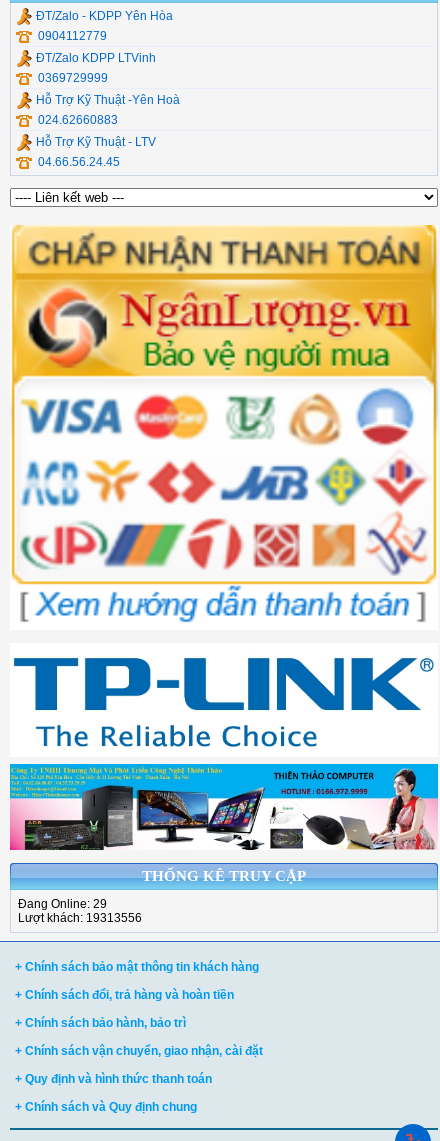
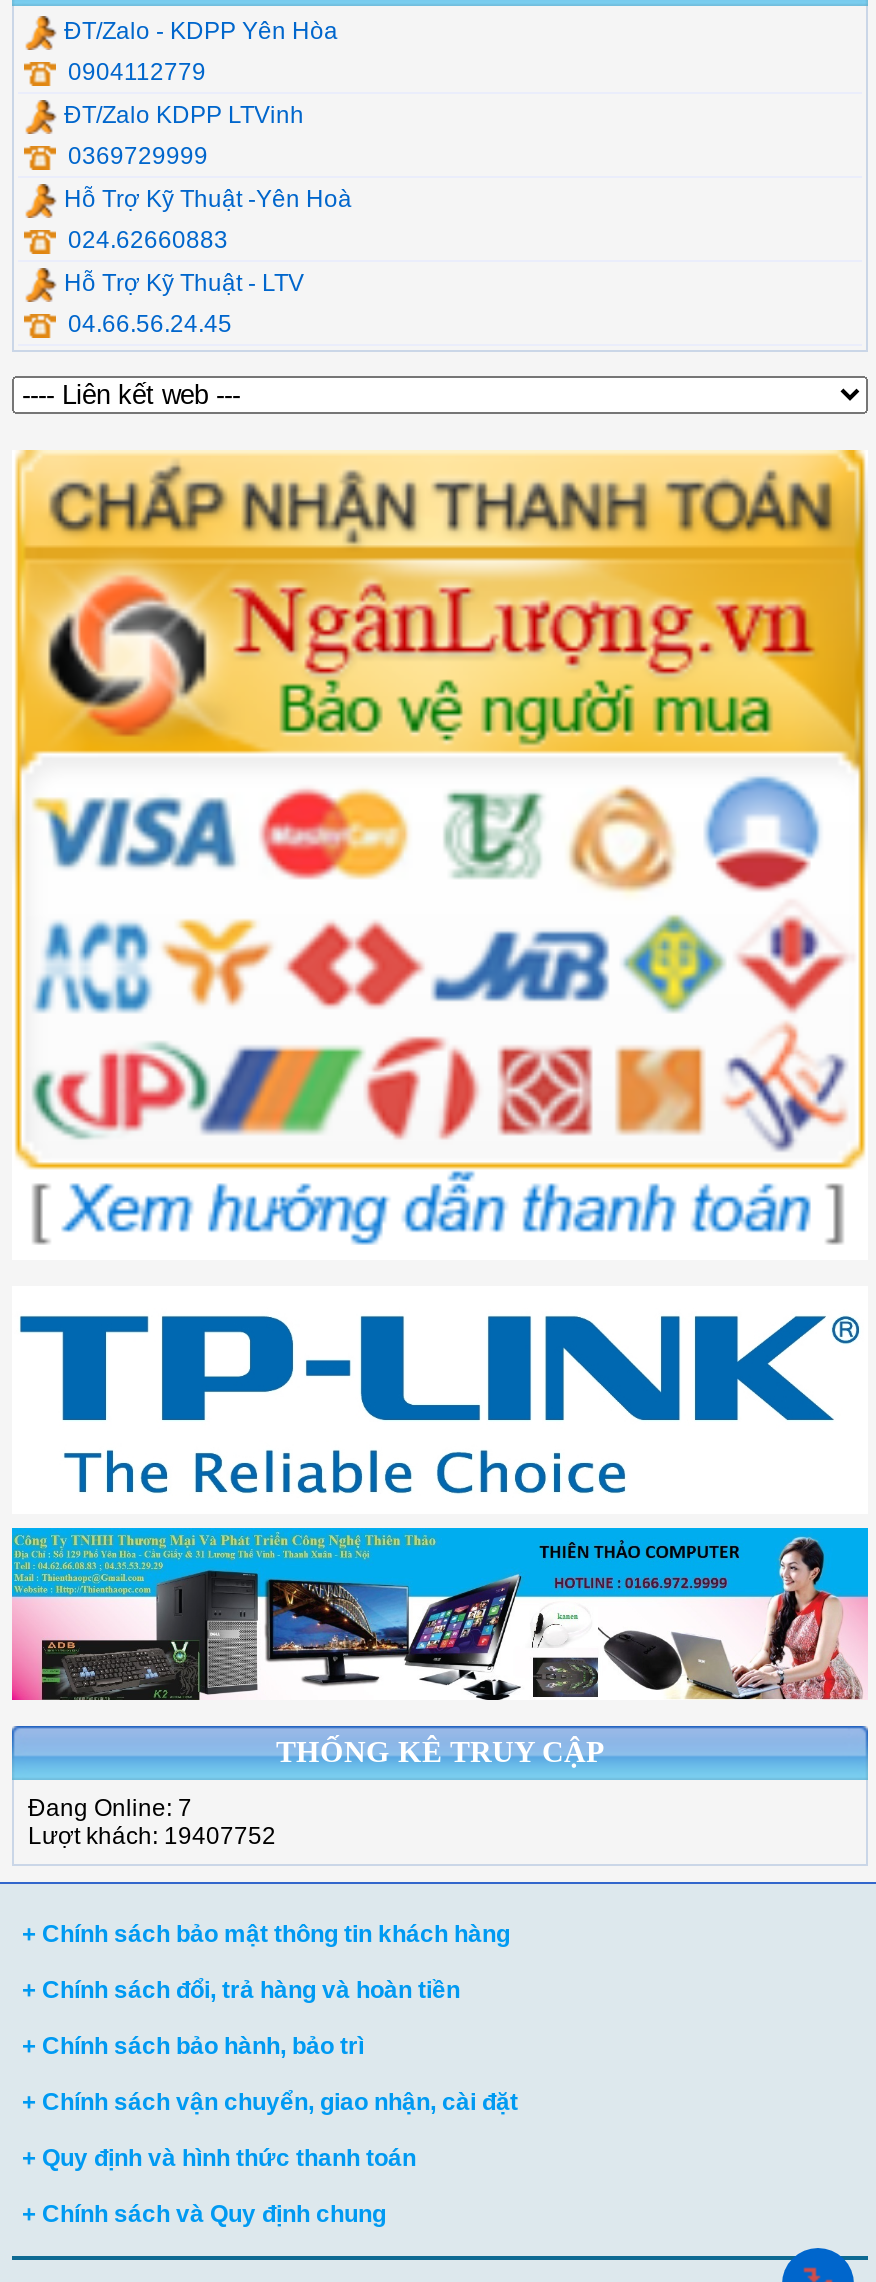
[18,897,107,911] Đang Online: 29 -> [28,1793,192,1821] Đang Online: 7
[18,911,142,925] Lượt khách: 19313556 -> [28,1821,276,1849] Lượt khách: 19407752

